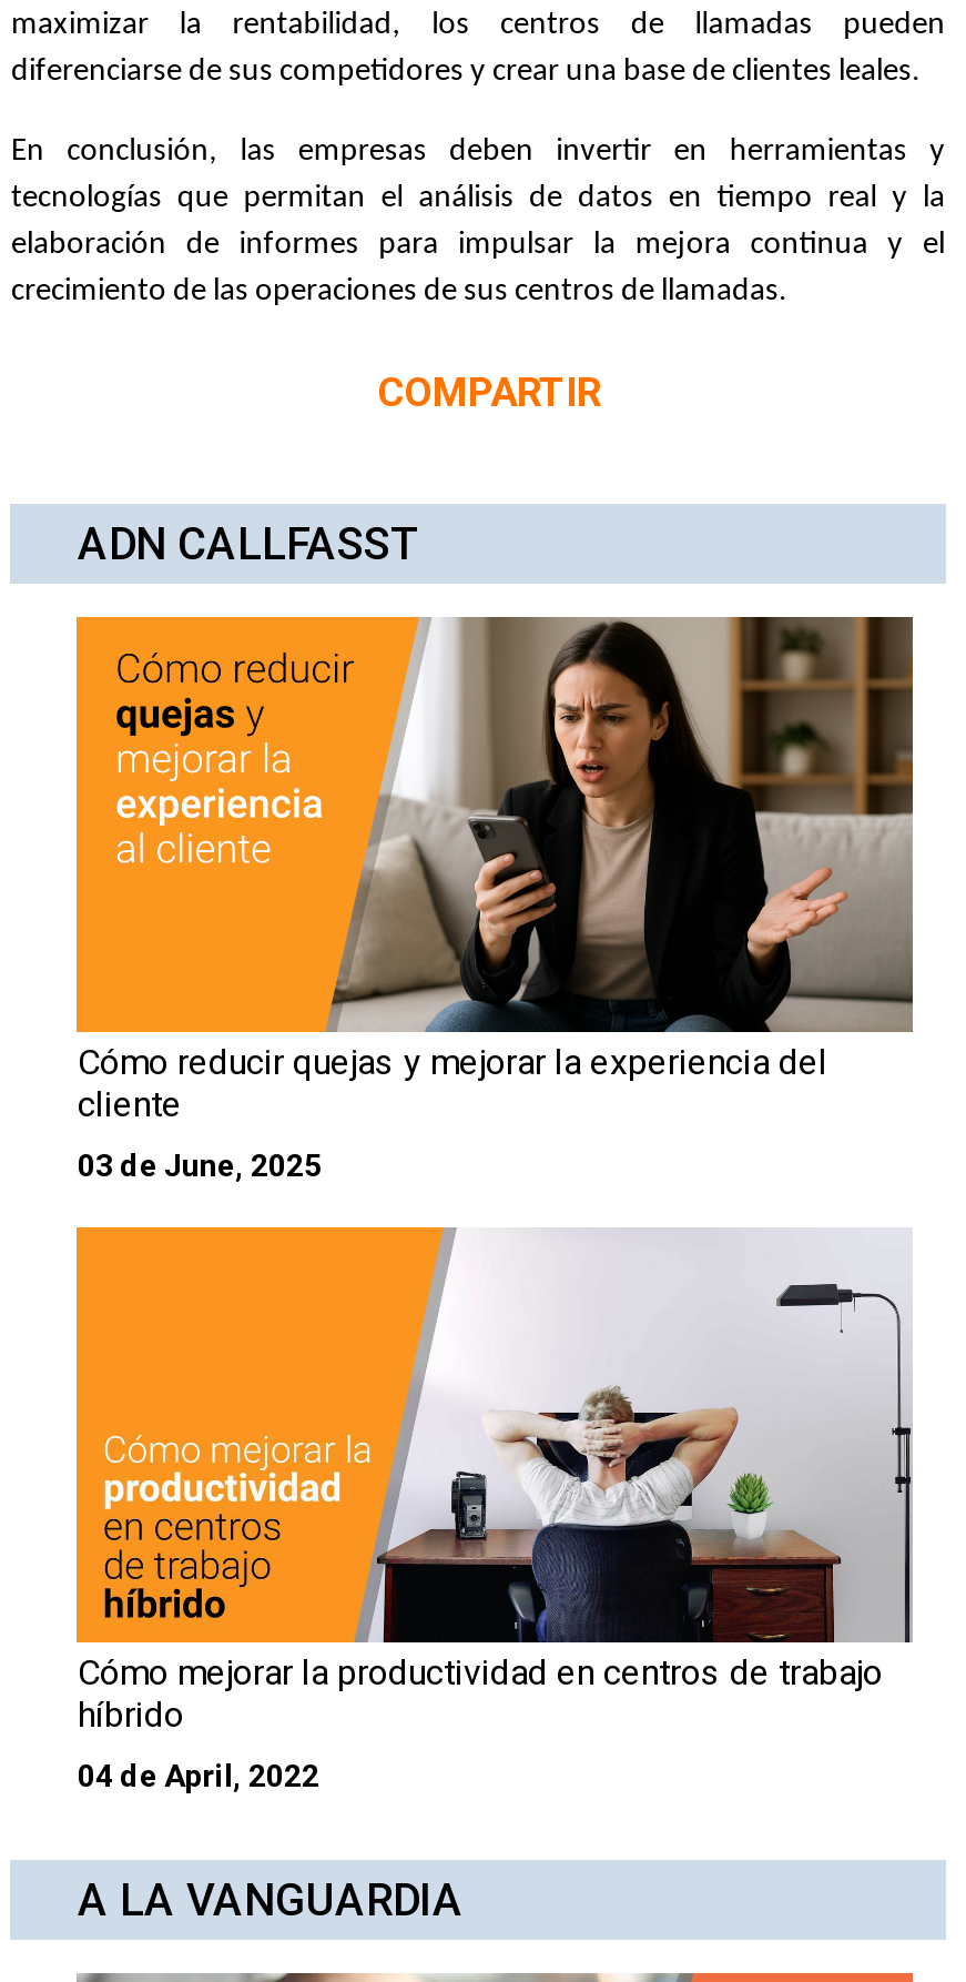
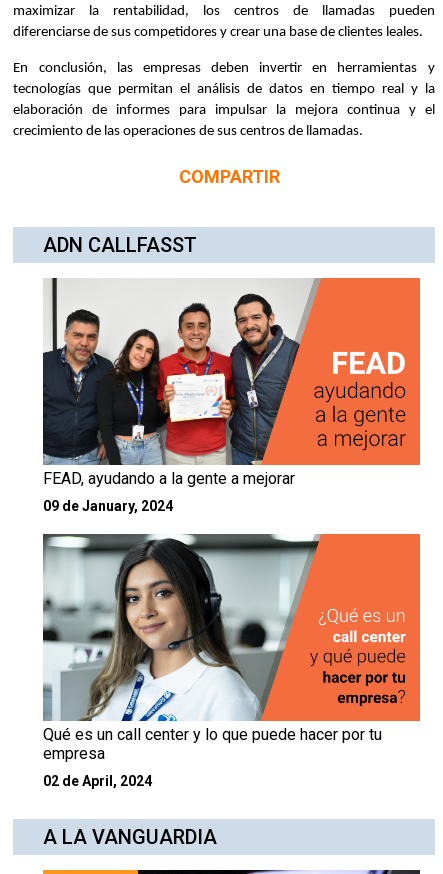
[74,615,915,1125] [image] | Cómo reducir quejas y mejorar la experiencia del | cliente -> [42,277,421,488] [image] | FEAD, ayudando a la gente a mejorar
[77,1147,321,1182] 03 de June, 2025 -> [43,498,173,514] 09 de January, 2024
[74,1225,913,1735] [image] | Cómo mejorar la productividad en centros de trabajo | híbrido -> [42,533,421,763] [image] | Qué es un call center y lo que puede hacer por tu | empresa
[77,1757,319,1793] 04 de April, 2022 -> [43,773,152,789] 02 de April, 2024

